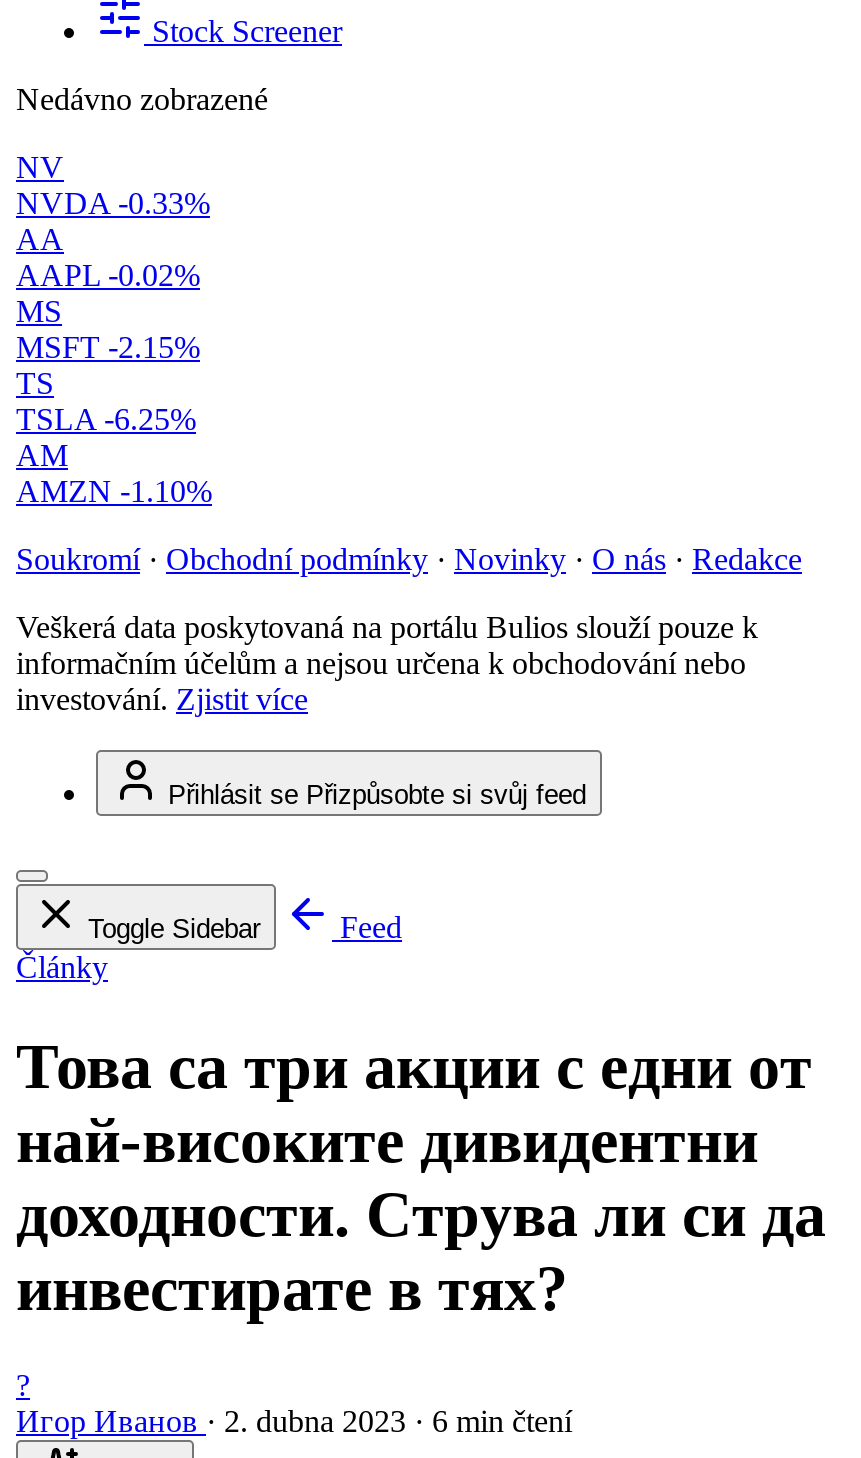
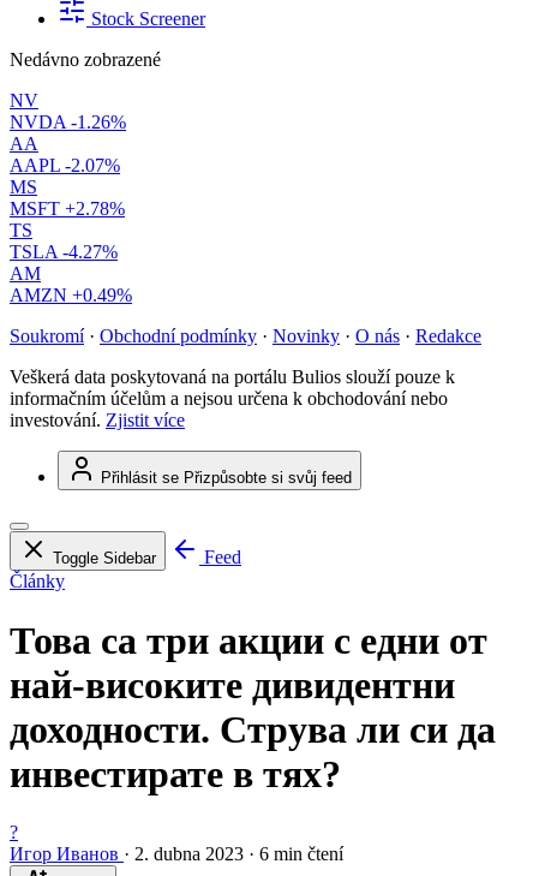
[16,186,210,220] NVDA -0.33% -> [10,112,126,132] NVDA -1.26%
[16,258,200,292] AAPL -0.02% -> [10,155,120,176] AAPL -2.07%
[16,330,200,364] MSFT -2.15% -> [10,198,125,219] MSFT +2.78%
[16,402,196,436] TSLA -6.25% -> [10,242,118,262] TSLA -4.27%
[16,474,212,508] AMZN -1.10% -> [10,285,132,305] AMZN +0.49%

